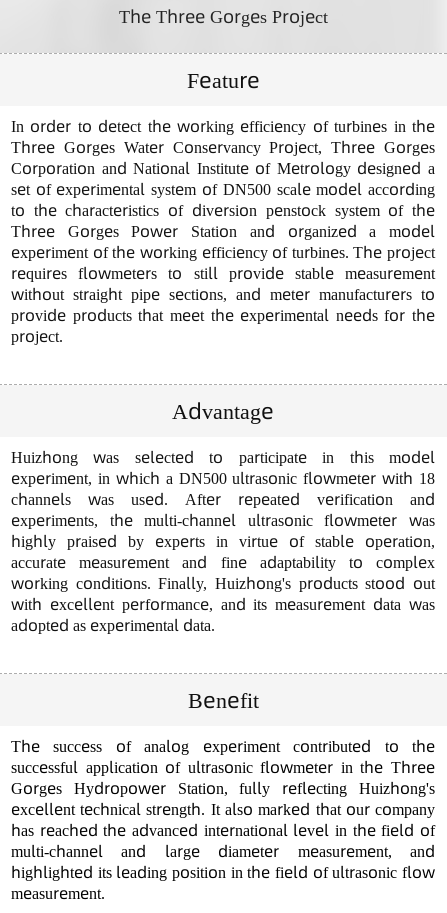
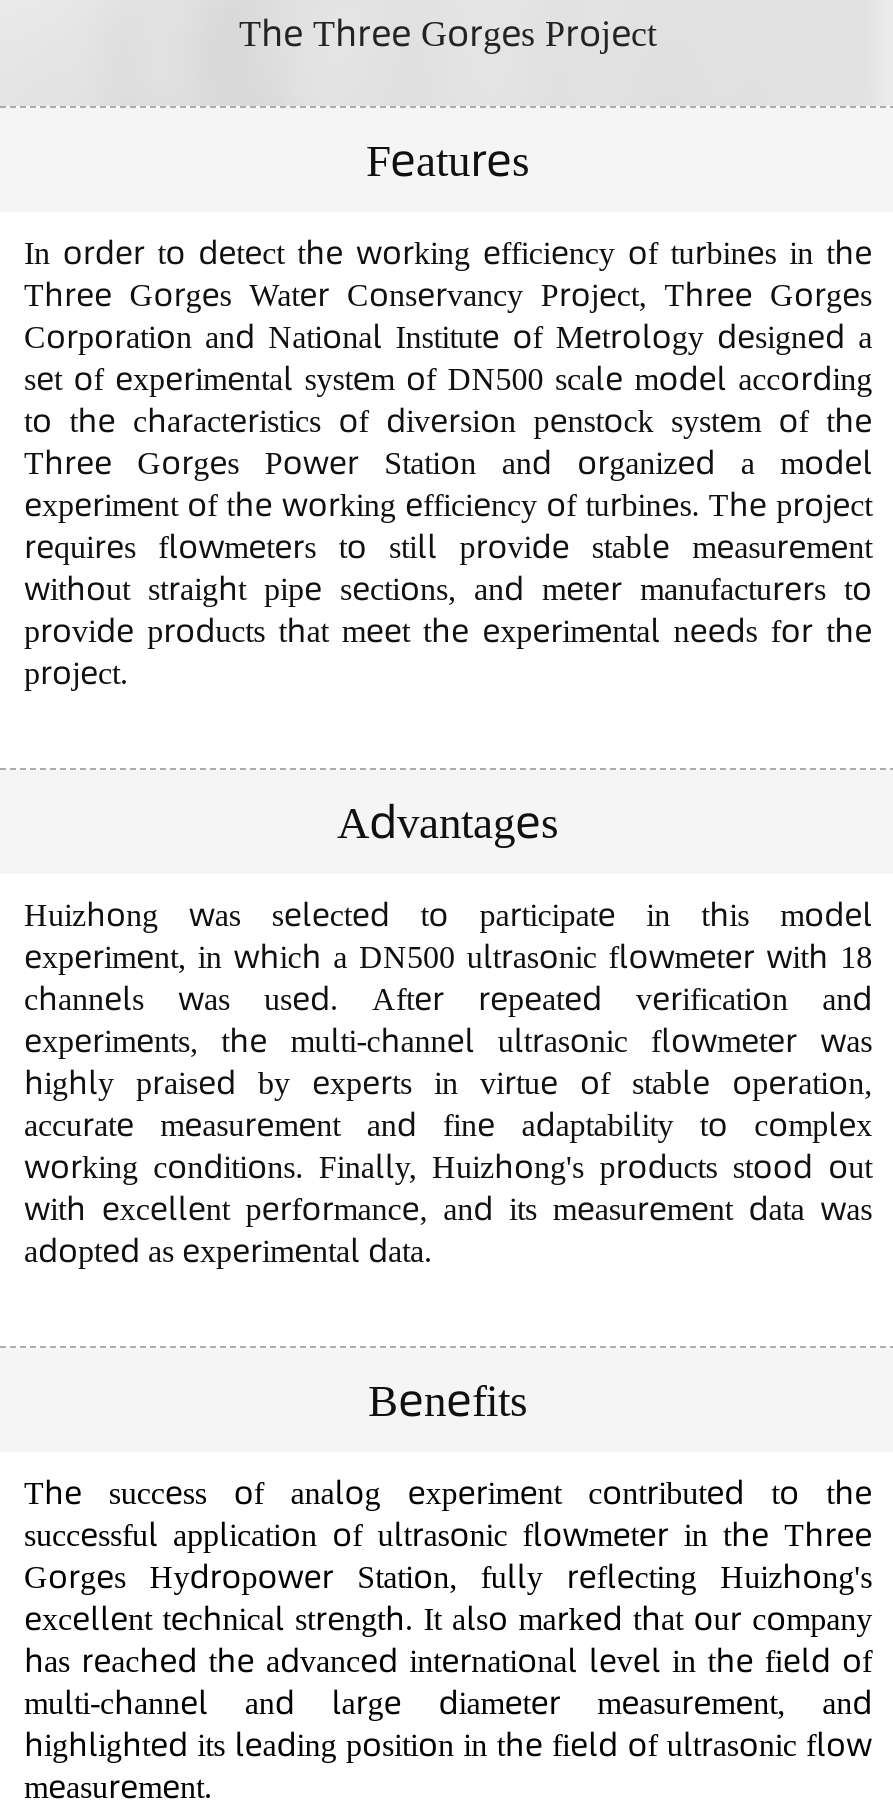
[186,64,259,96] Feature -> [366,128,530,192] Features
[172,395,274,427] Advantage -> [337,790,559,854] Advantages
[187,684,258,716] Benefit -> [368,1368,528,1432] Benefits

